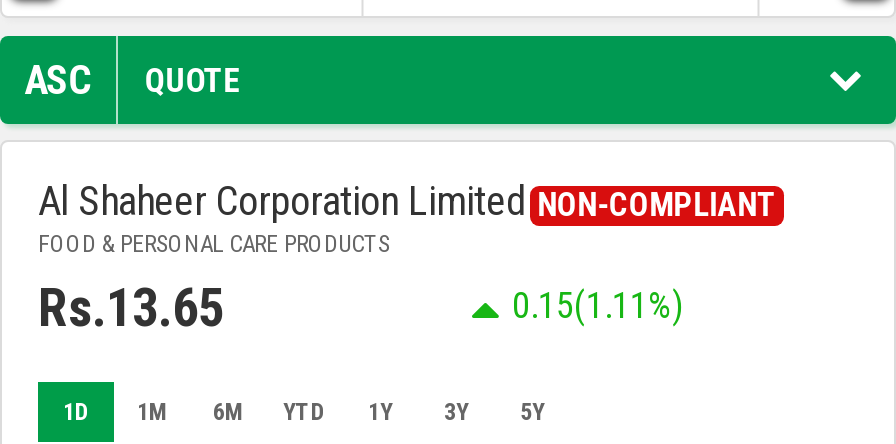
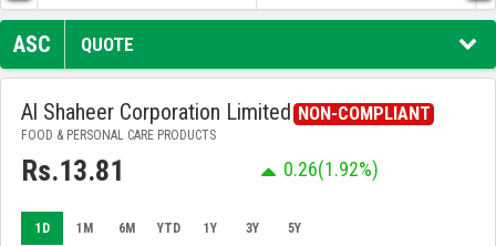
[38,279,684,339] Rs.13.65 | 0.15(1.11%) -> [21,154,379,188] Rs.13.81 | 0.26(1.92%)

